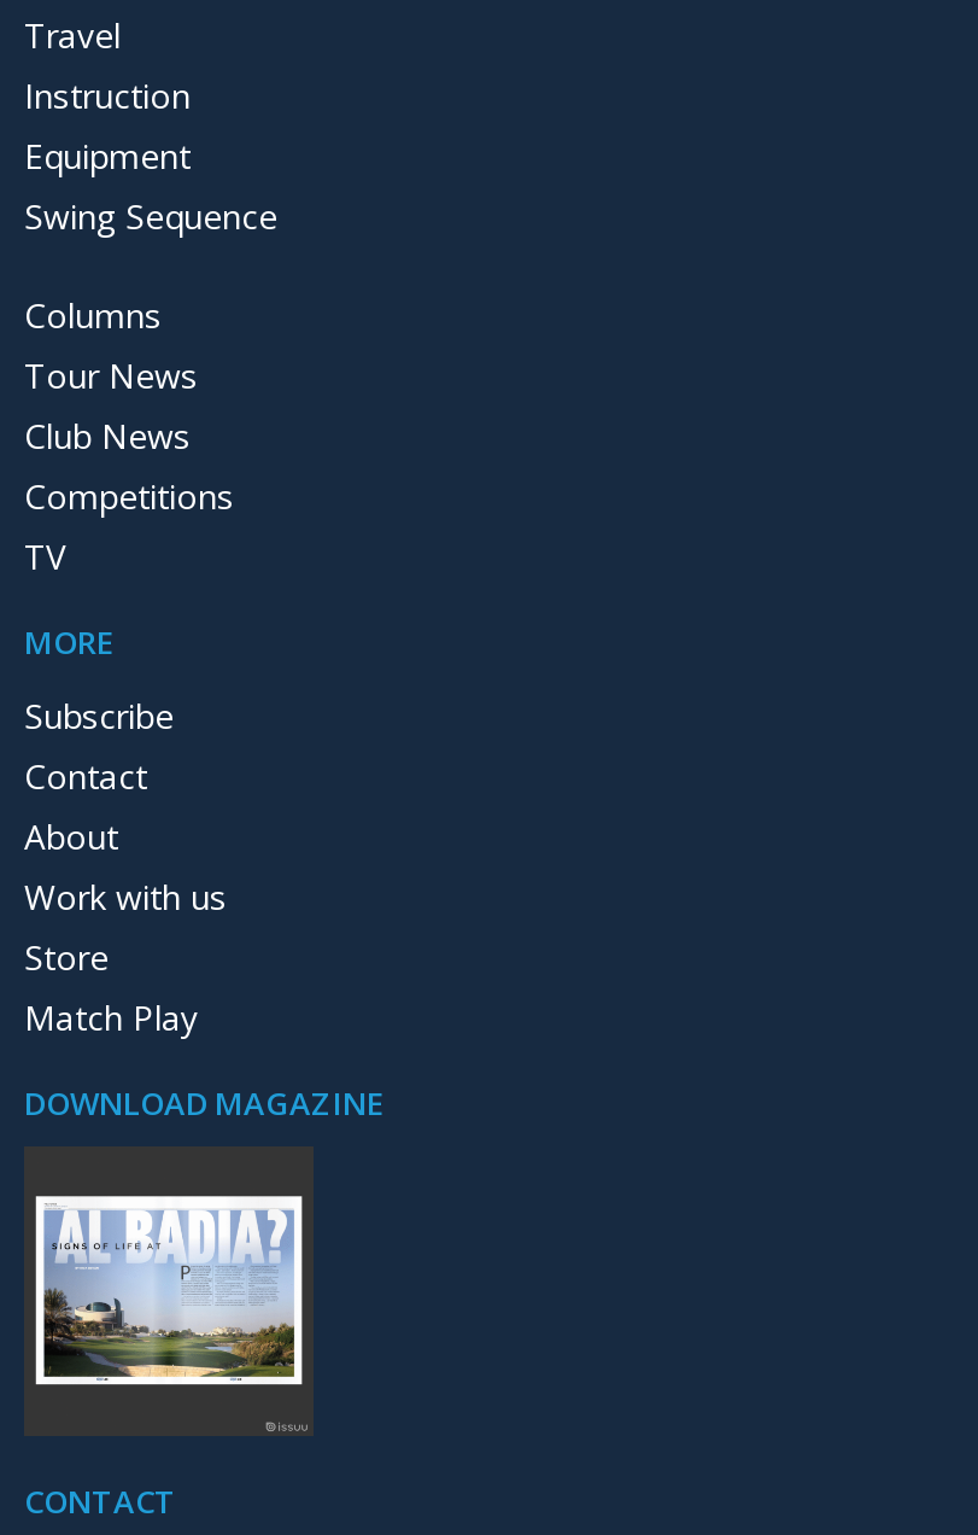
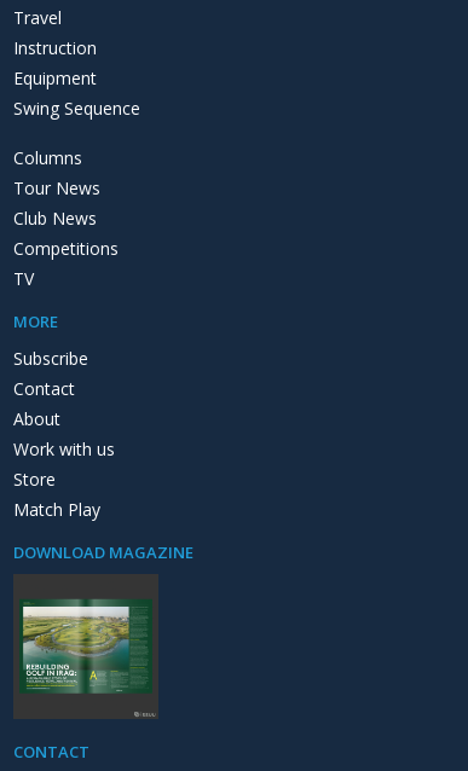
[34,1192,304,1388] [image] -> [18,598,154,695] [image]

